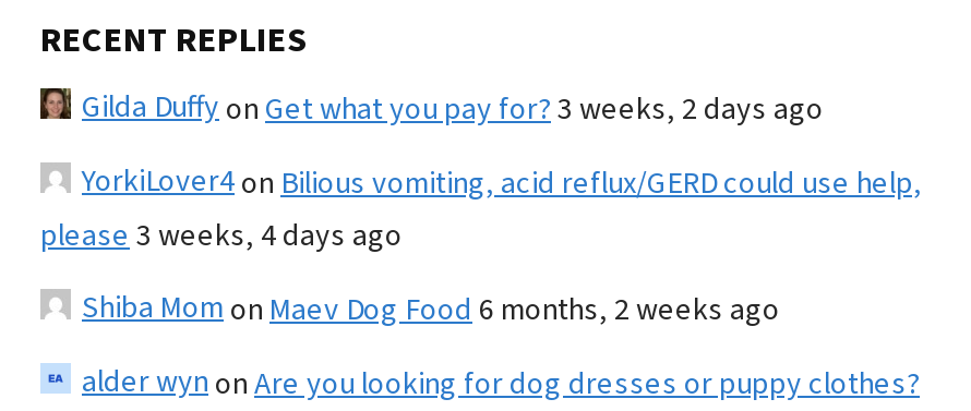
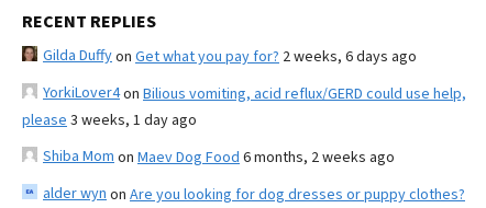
[82,85,824,131] Gilda Duffyon Get what you pay for? 3 weeks, 2 days ago -> [43,45,417,68] Gilda Duffyon Get what you pay for? 2 weeks, 6 days ago
[40,214,403,258] please 3 weeks, 4 days ago -> [22,109,197,131] please 3 weeks, 1 day ago

